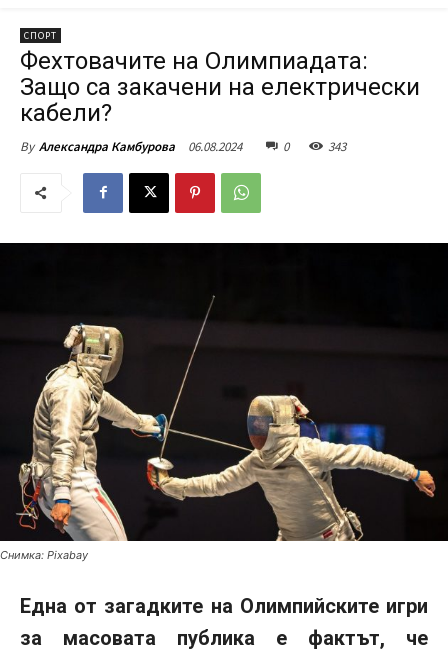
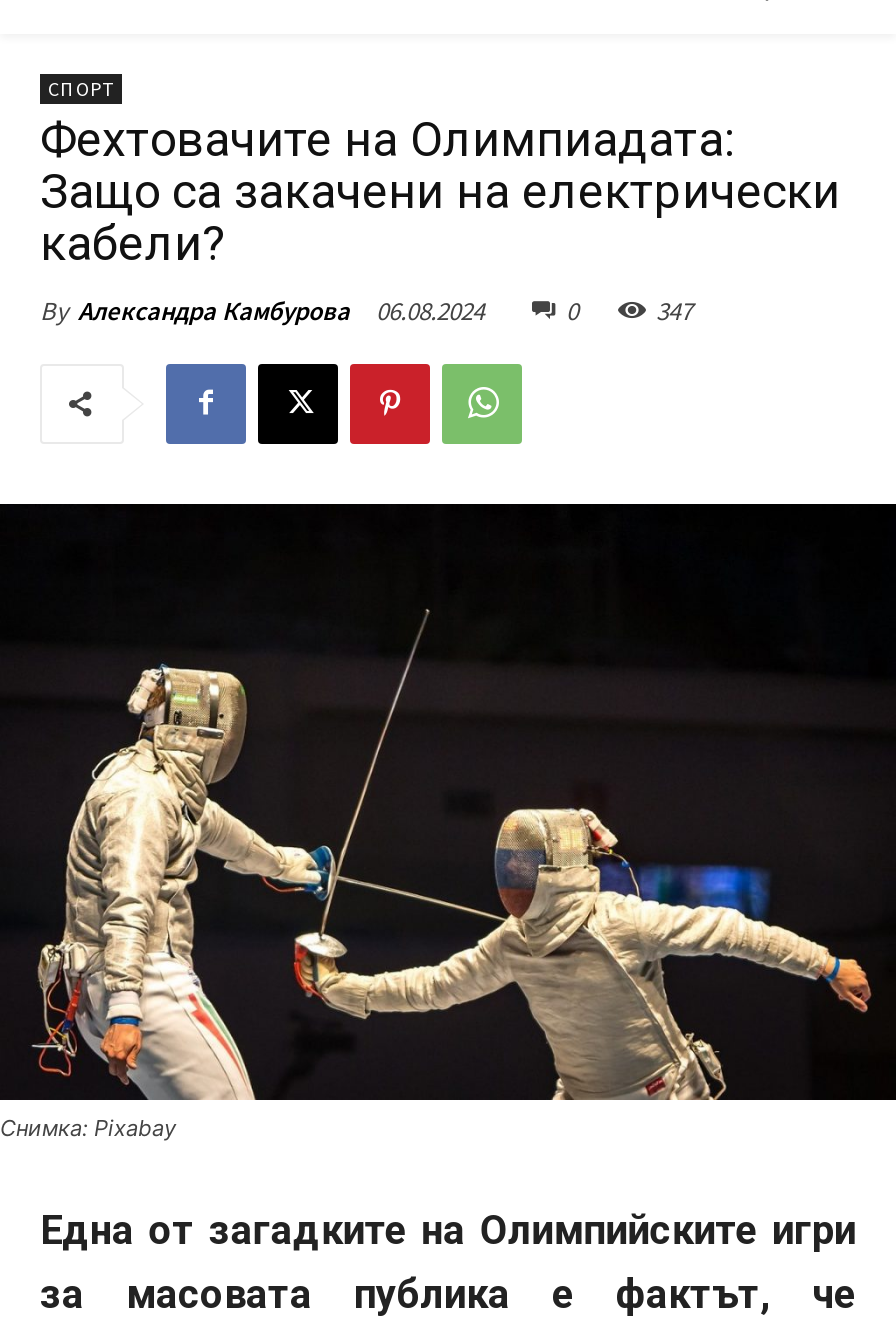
[328,137,346,154] 343 -> [656,293,692,327] 347

